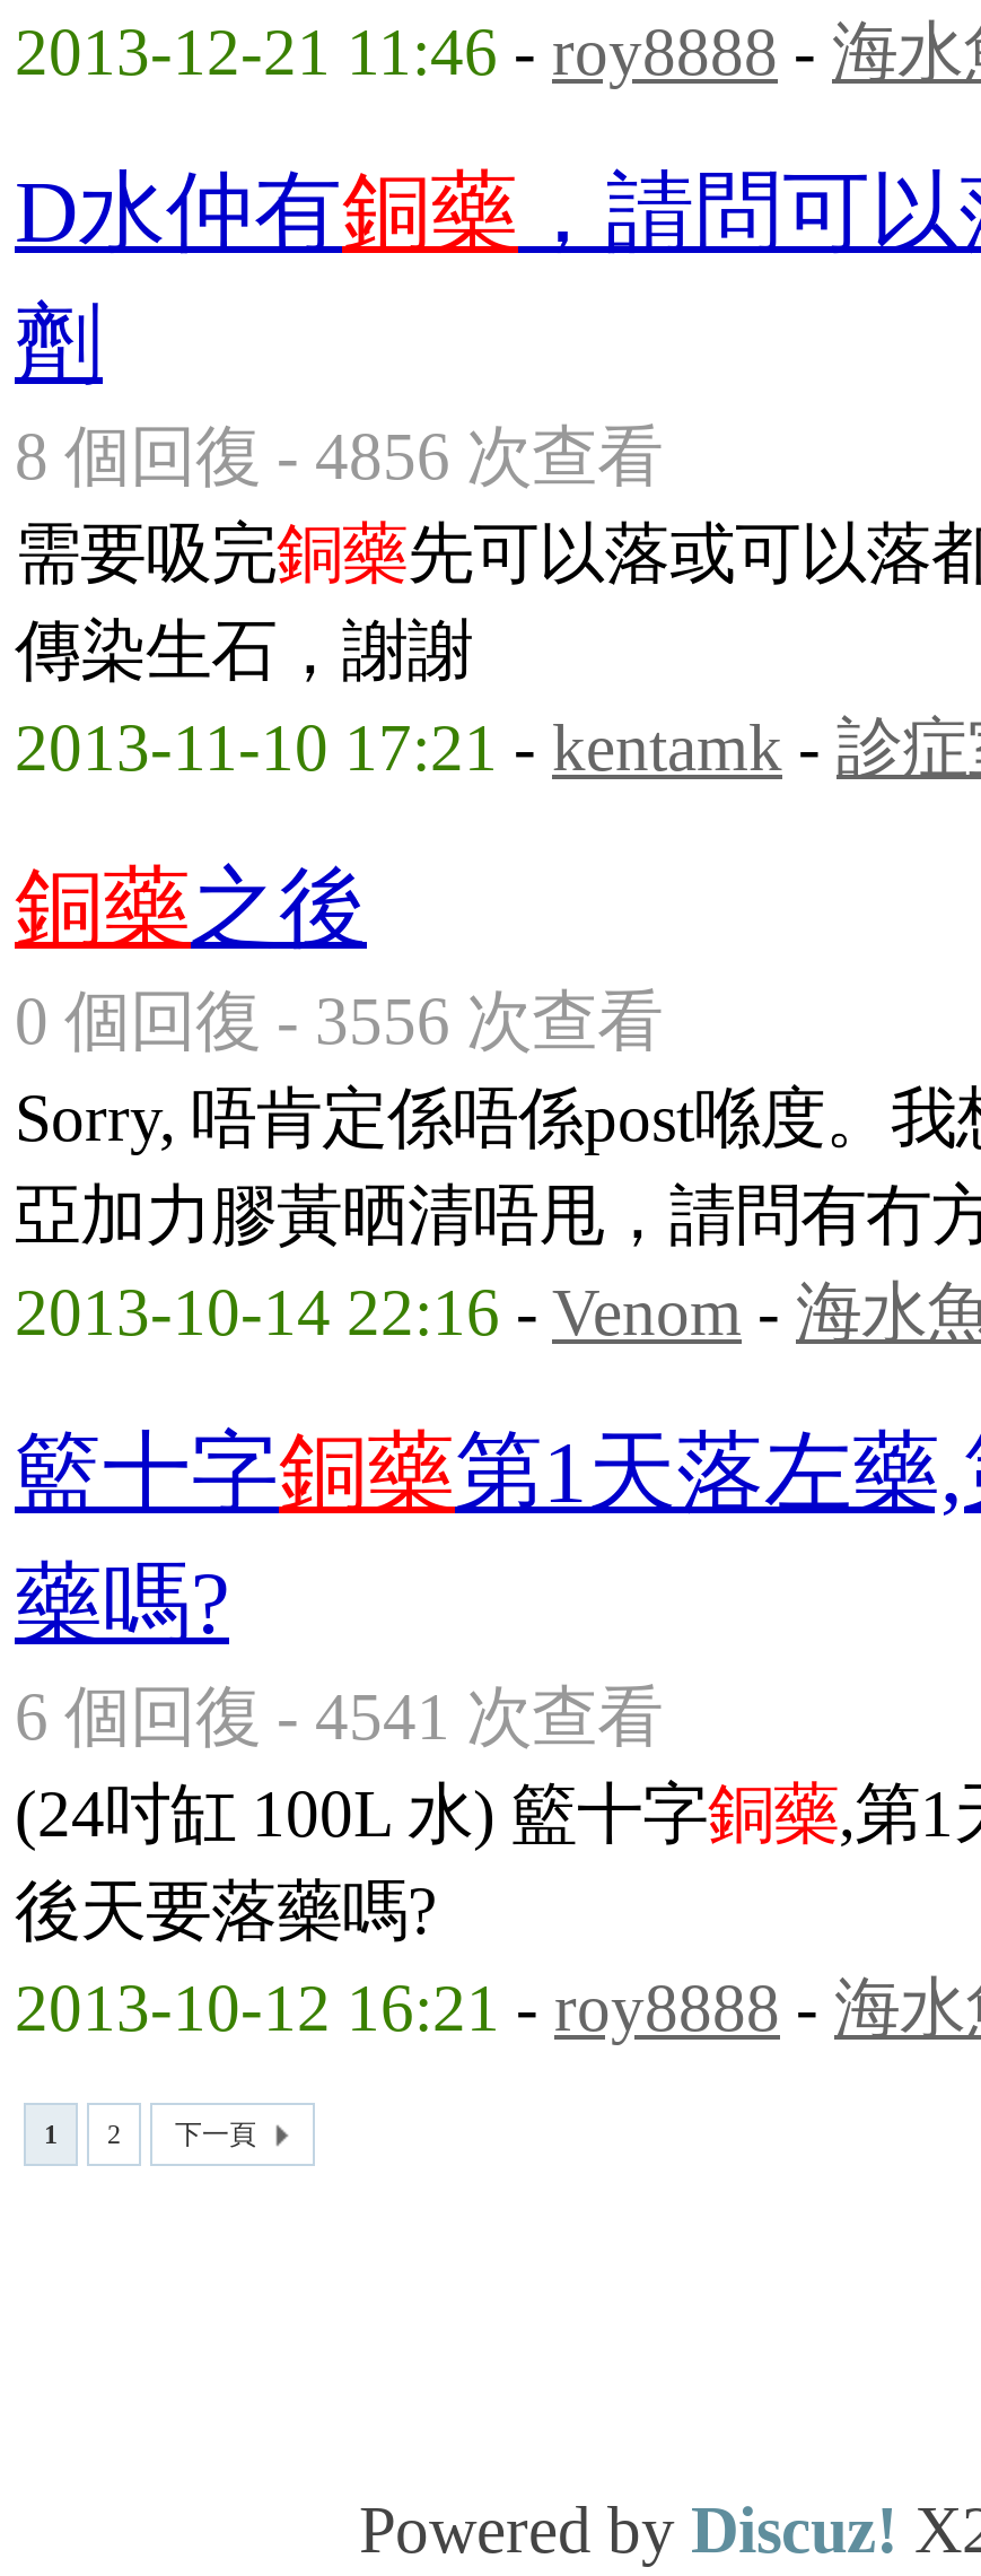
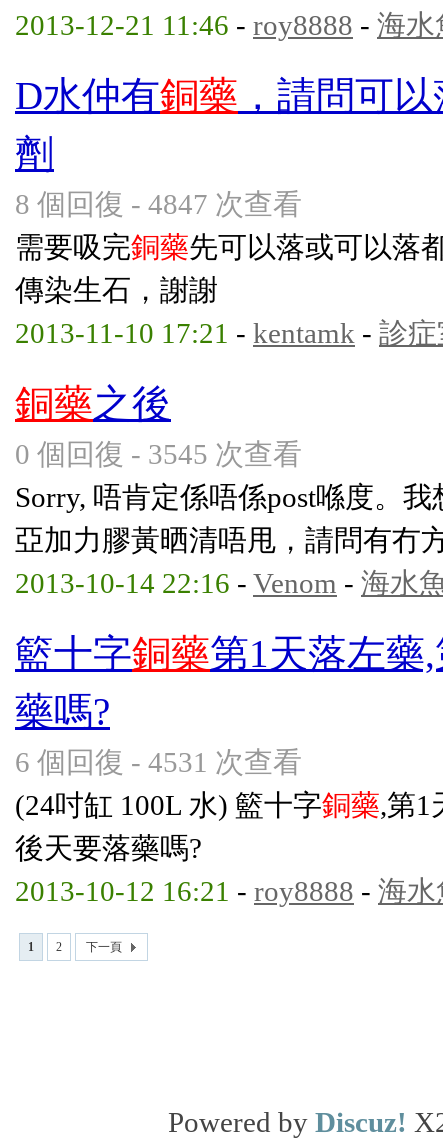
[15,420,663,492] 8 個回復 - 4856 次查看 -> [15,188,302,220] 8 個回復 - 4847 次查看
[15,985,663,1057] 0 個回復 - 3556 次查看 -> [15,438,302,470] 0 個回復 - 3545 次查看
[15,1680,663,1753] 6 個回復 - 4541 次查看 -> [15,746,302,778] 6 個回復 - 4531 次查看

